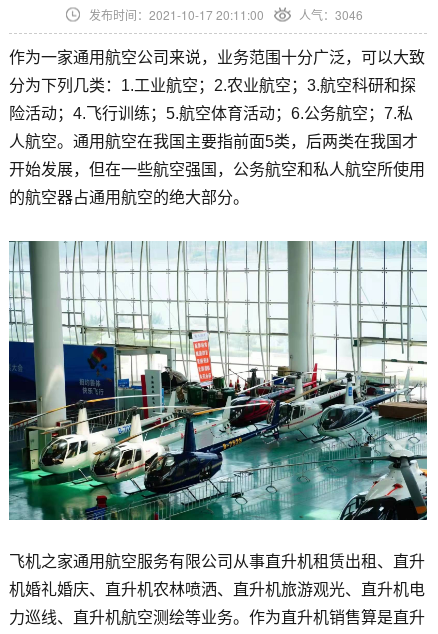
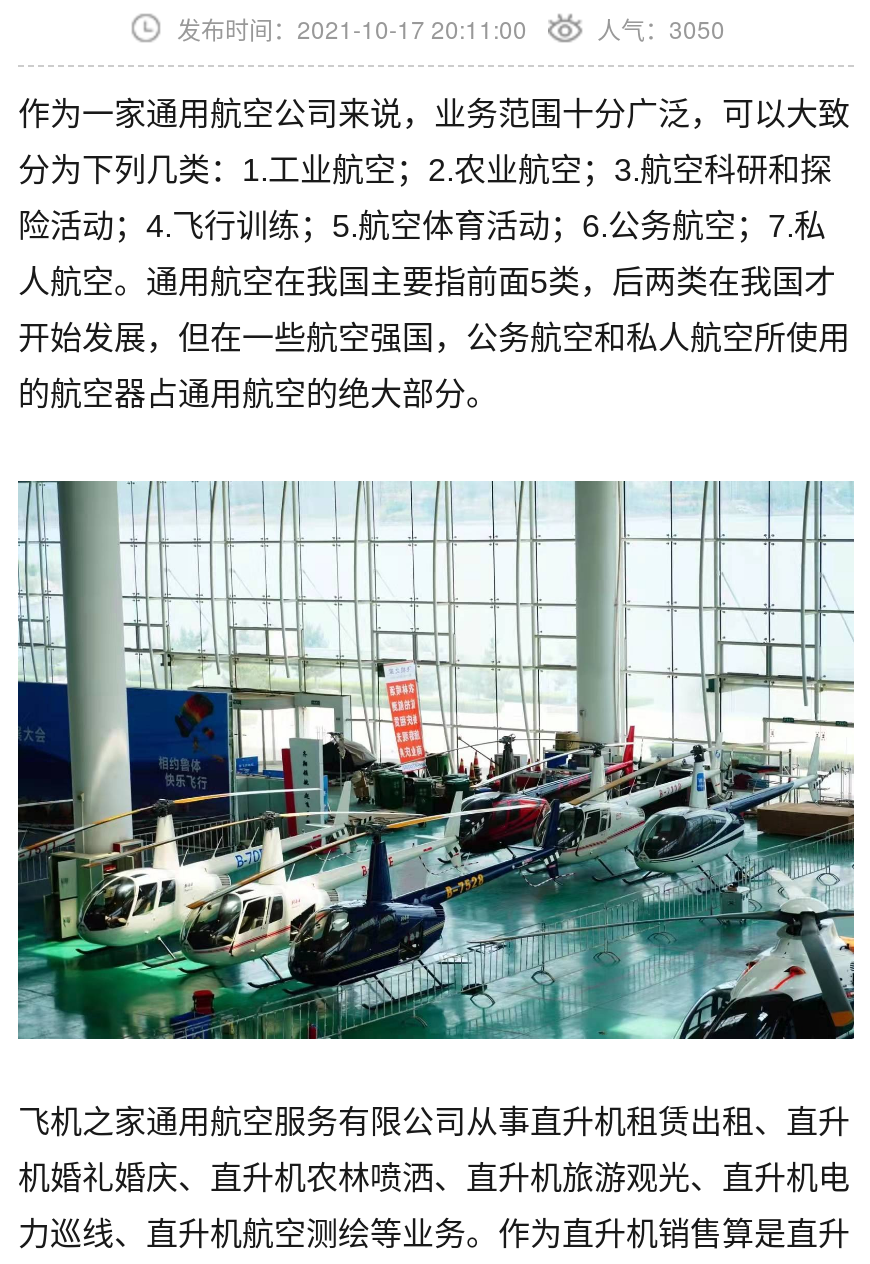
[298,6,362,23] 人气：3046 -> [597,11,725,45] 人气：3050

